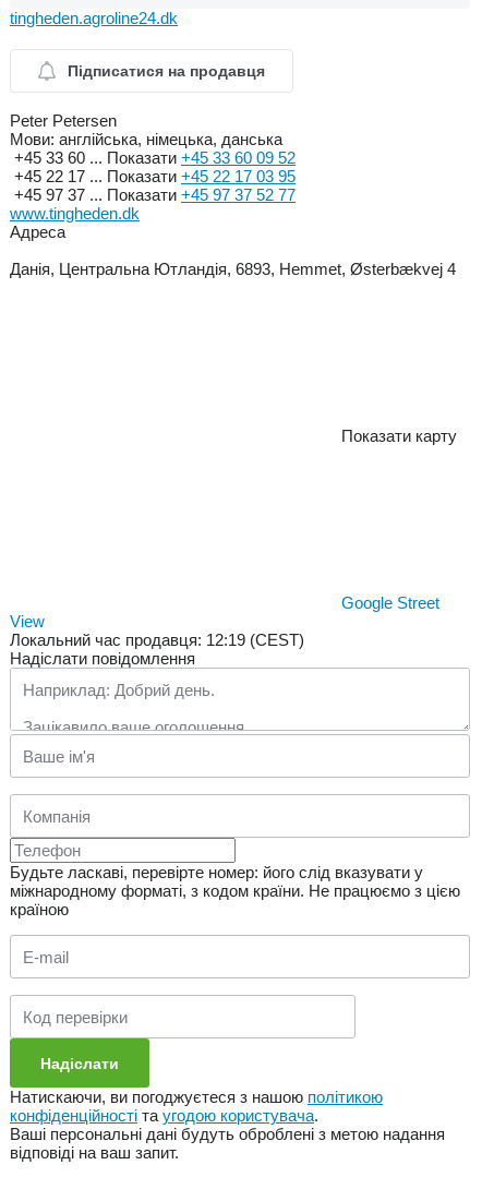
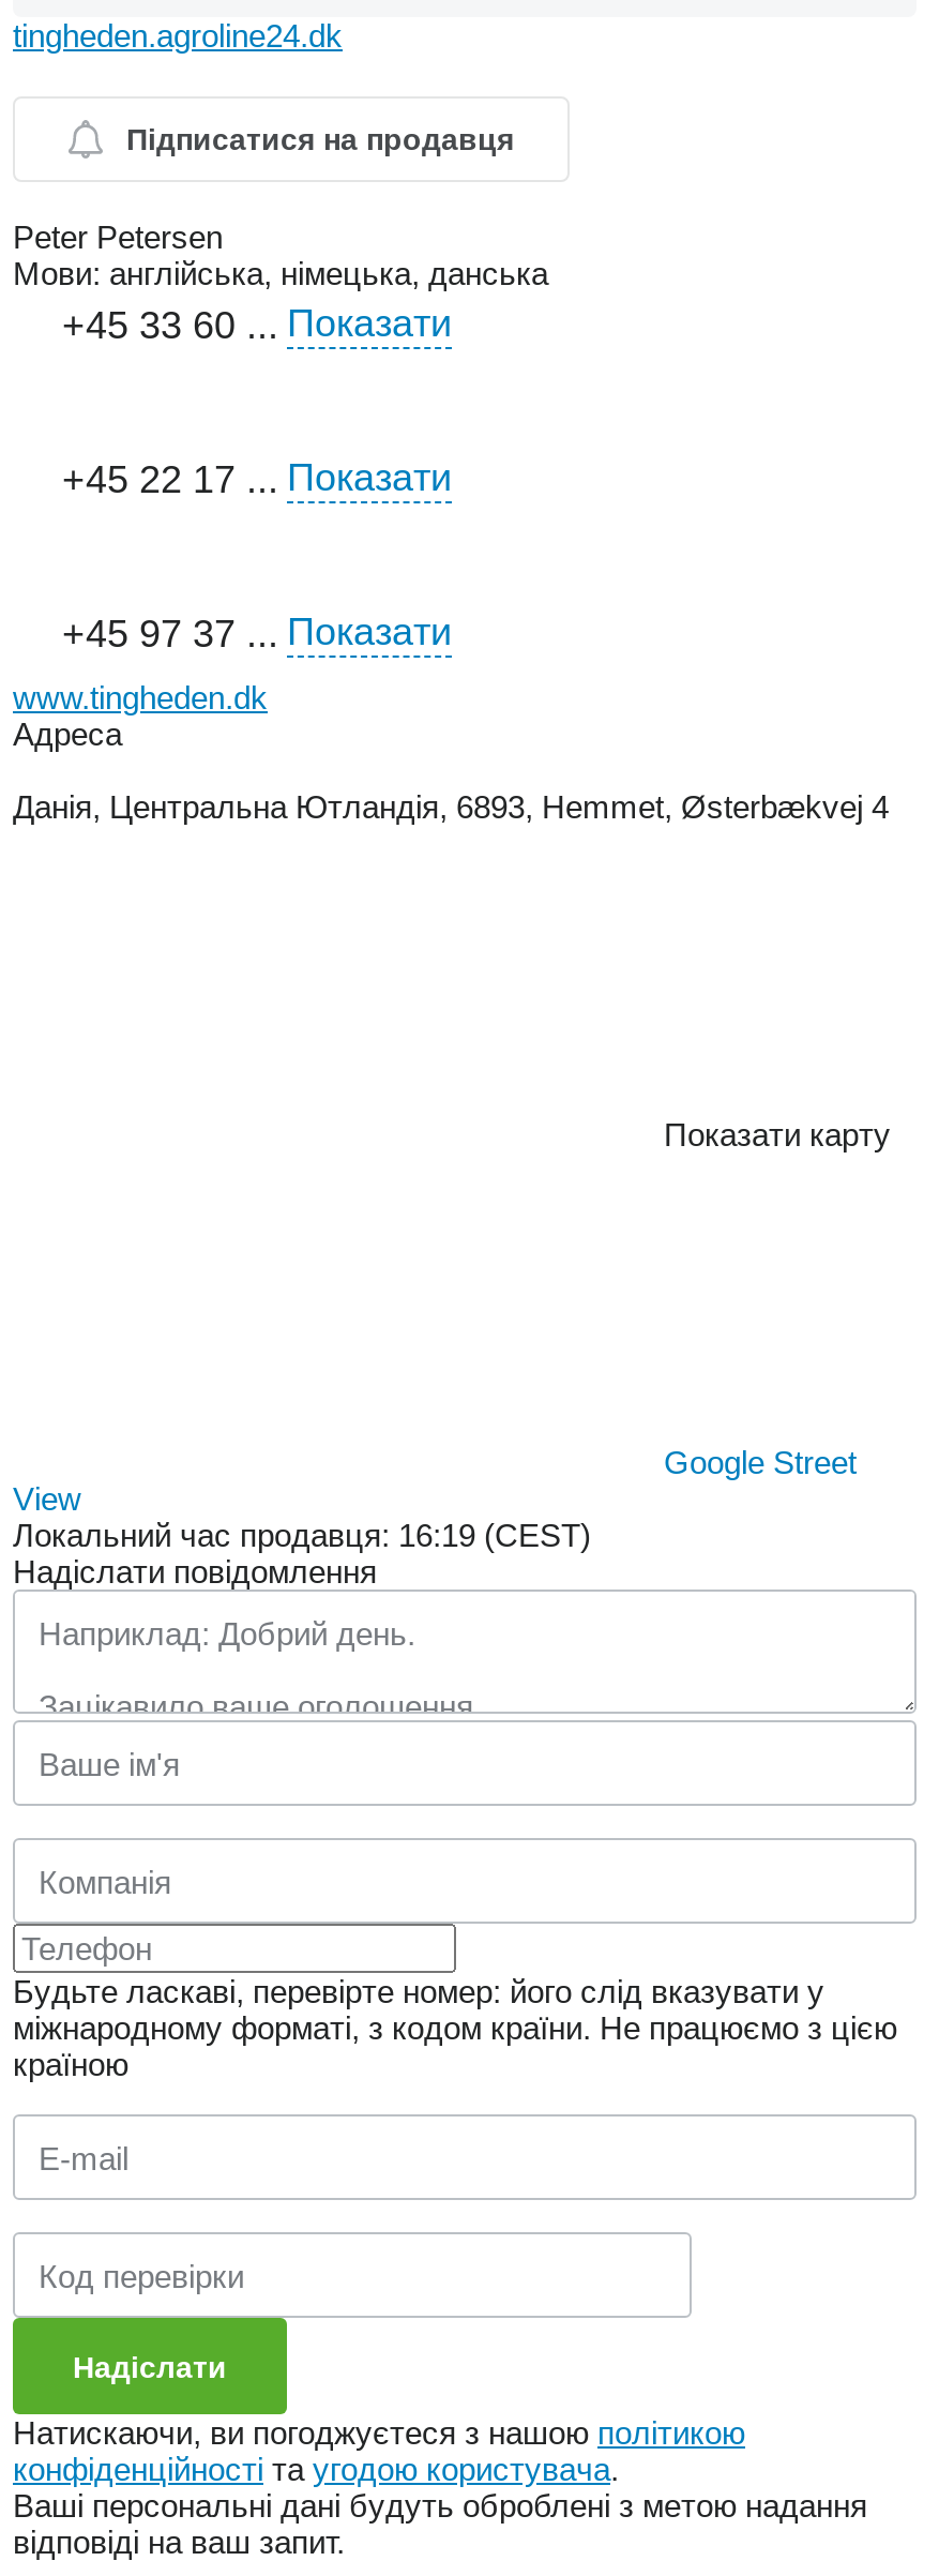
[14,148,296,204] +45 33 60 ... Показати +45 33 60 09 52 | +45 22 17 ... Показати +45 22 17 03 95 | +45 97 37 ... Показати +45 97 37 52 77 -> [62,302,452,656] +45 33 60 ... Показати | +45 22 17 ... Показати | +45 97 37 ... Показати
[10,631,304,649] Локальний час продавця: 12:19 (CEST) -> [13,1517,591,1553] Локальний час продавця: 16:19 (CEST)

